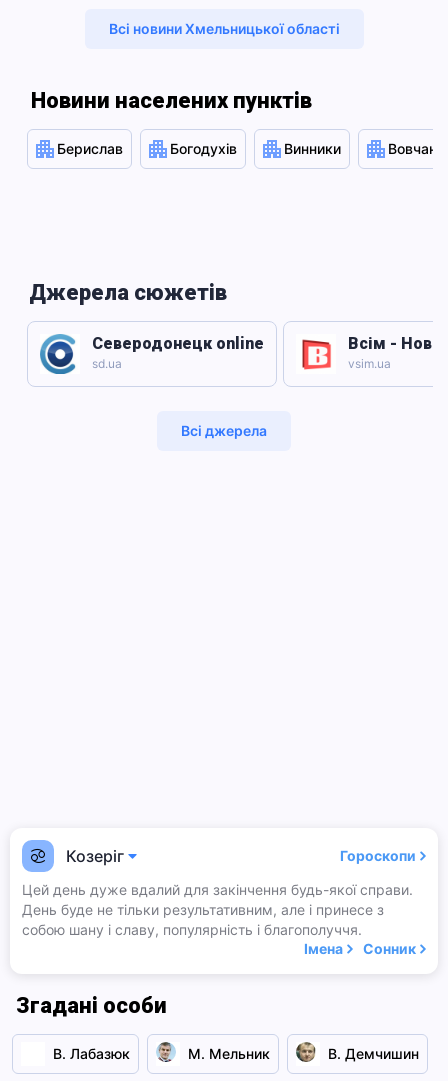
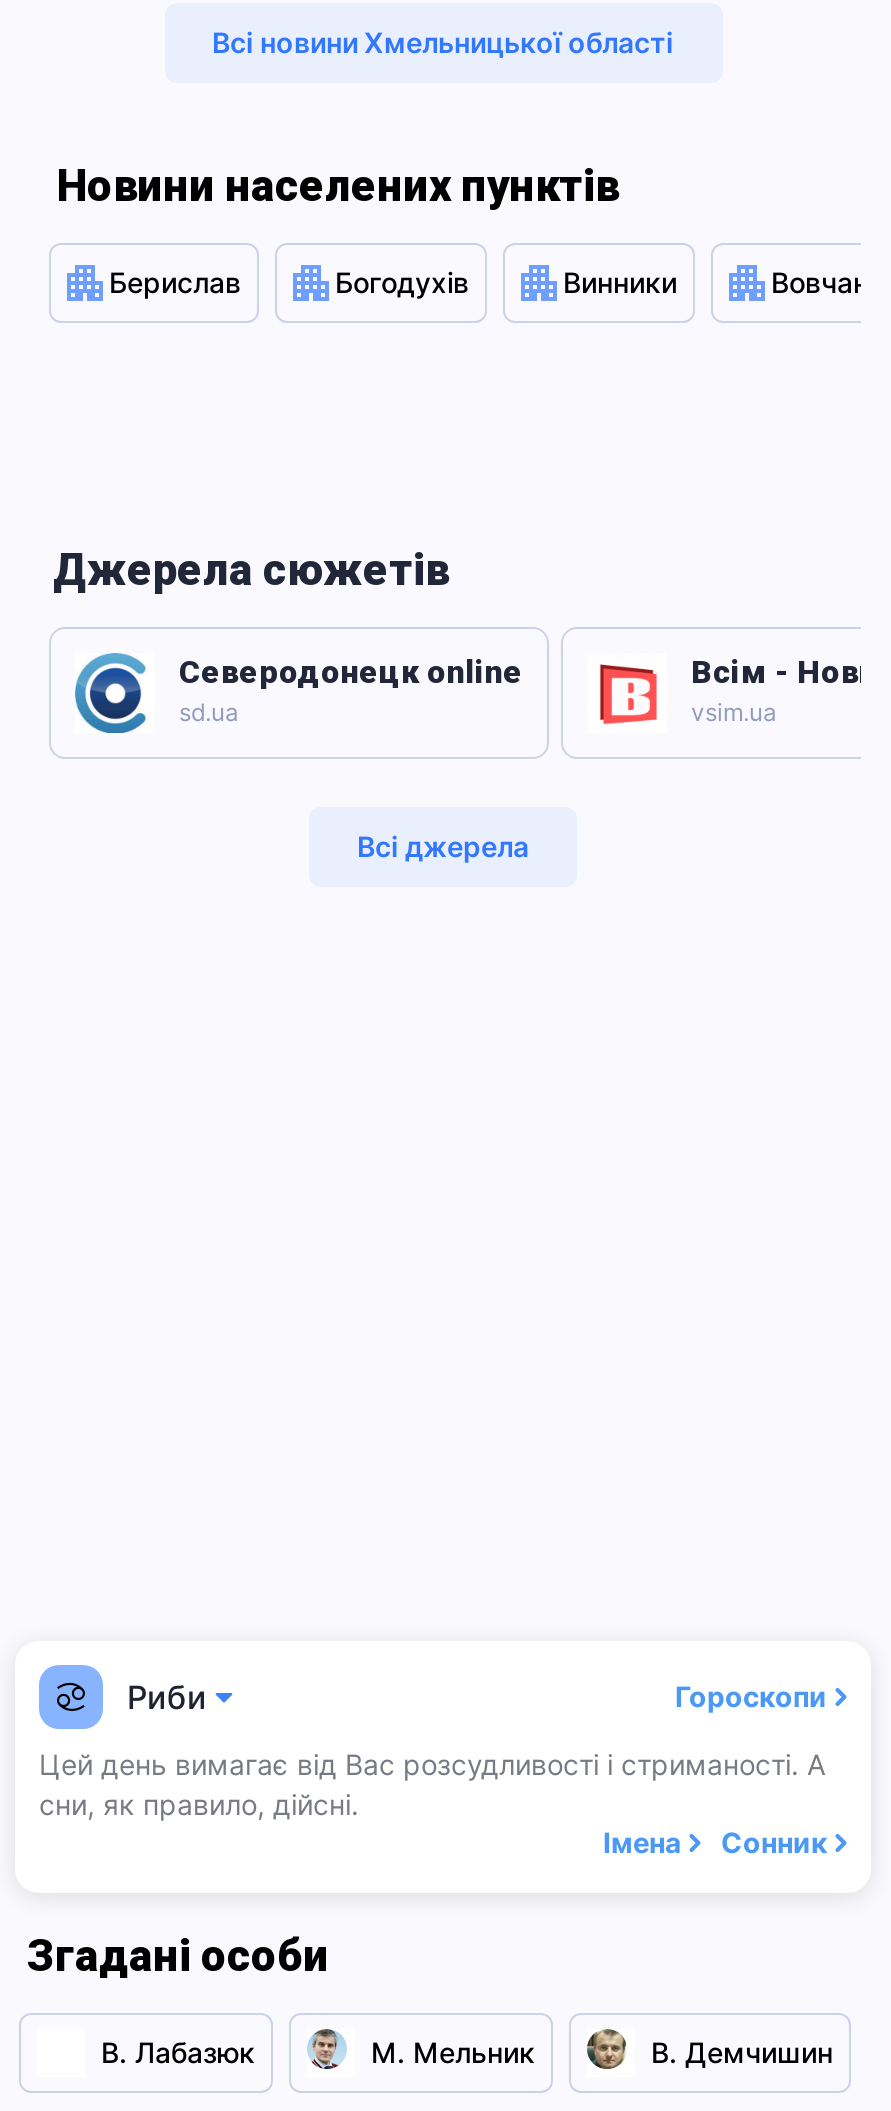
[66,845,124,865] Козеріг -> [127,1676,207,1716] Риби
[22,880,413,937] Цей день дуже вдалий для закінчення будь-якої справи. | День буде не тільки результативним, але і принесе з | собою шану і славу, популярність і благополуччя. -> [39,1746,825,1820] Цей день вимагає від Вас розсудливості і стриманості. А | сни, як правило, дійсні.

